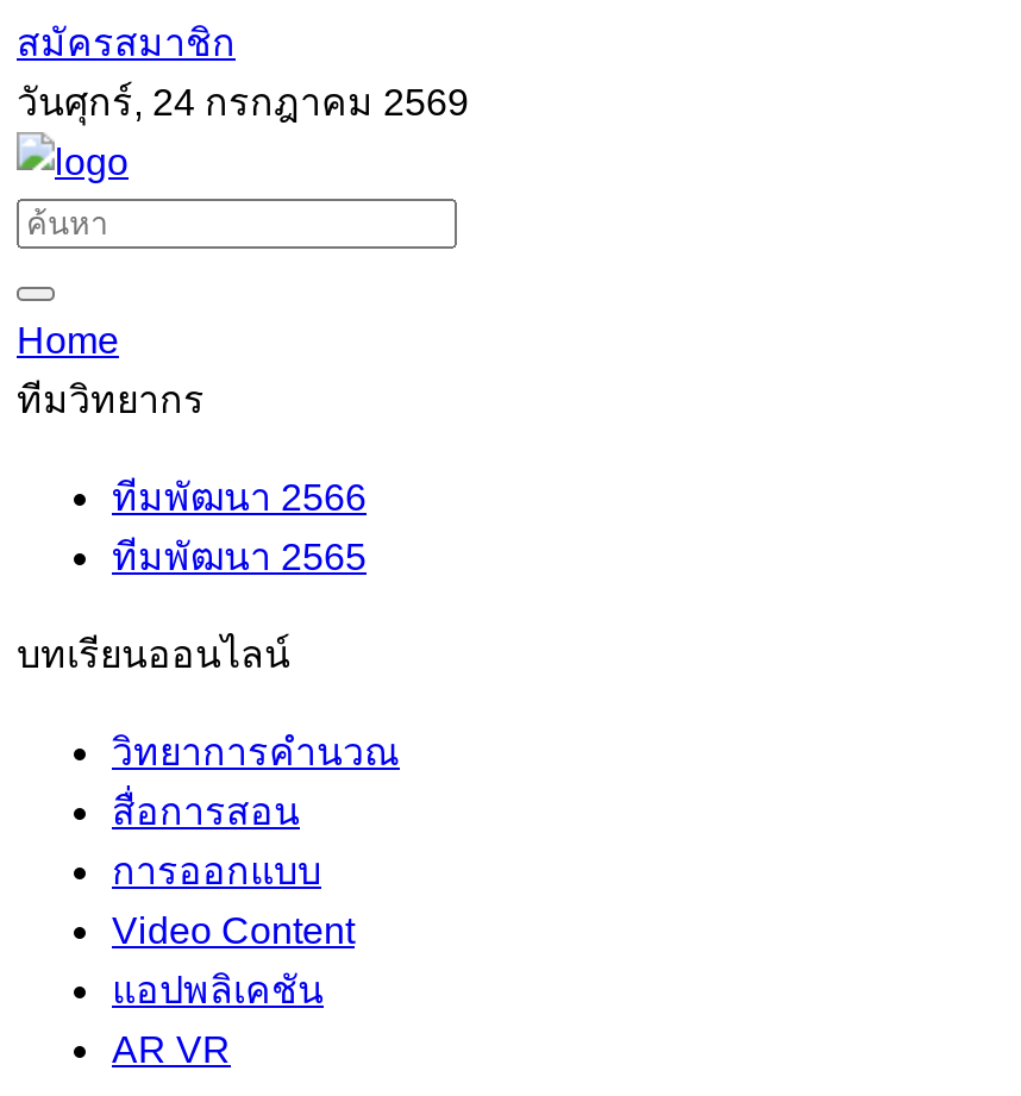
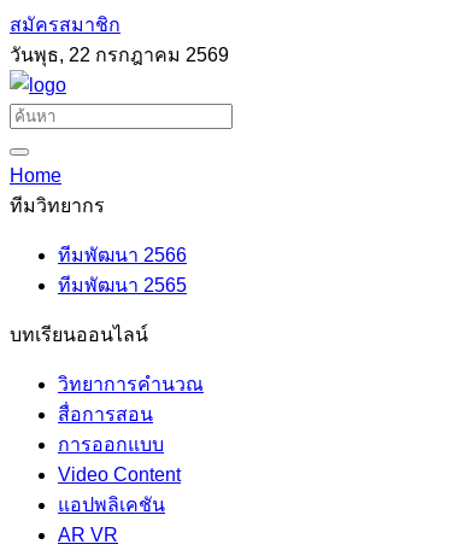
[17,82,469,123] วันศุกร์, 24 กรกฎาคม 2569 -> [10,45,229,65] วันพุธ, 22 กรกฎาคม 2569

